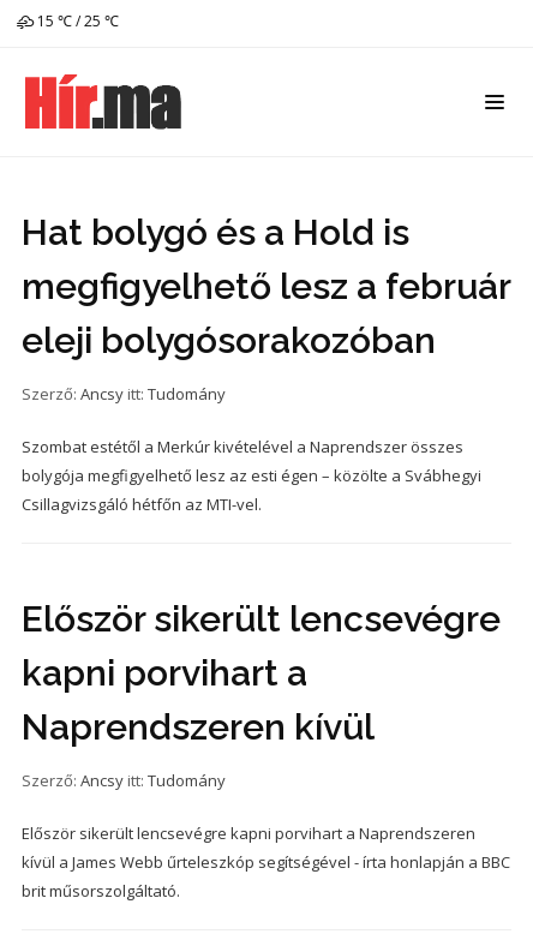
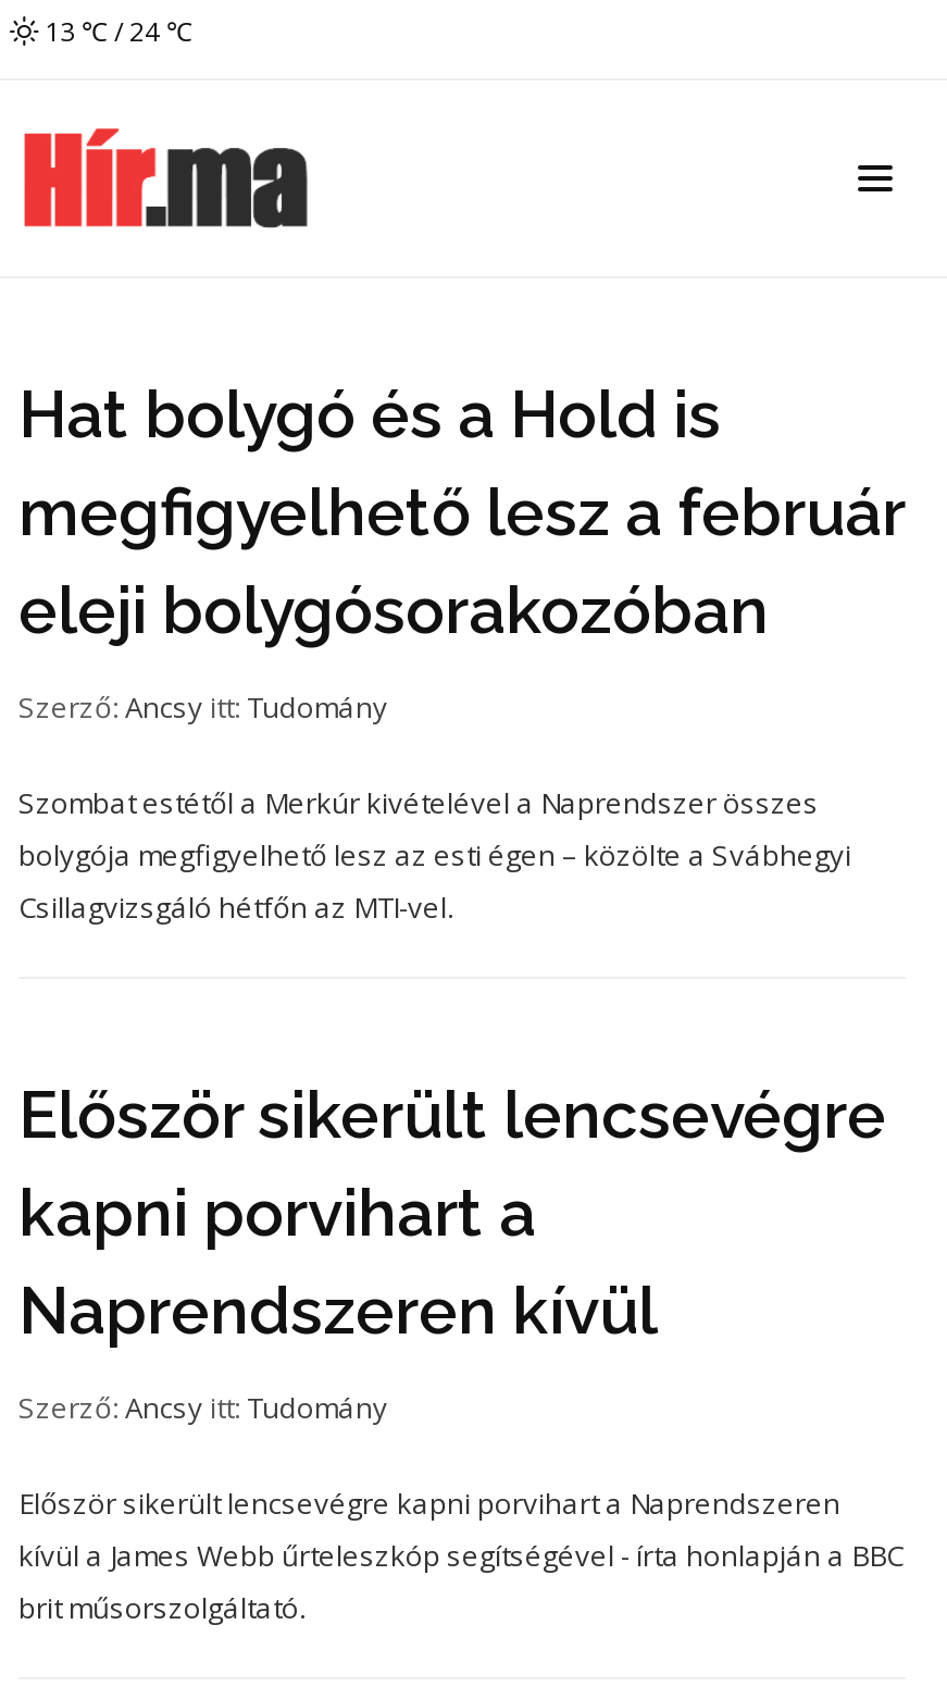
[34,11,119,31] 15 ℃ / 25 ℃ -> [38,13,192,50] 13 ℃ / 24 ℃

